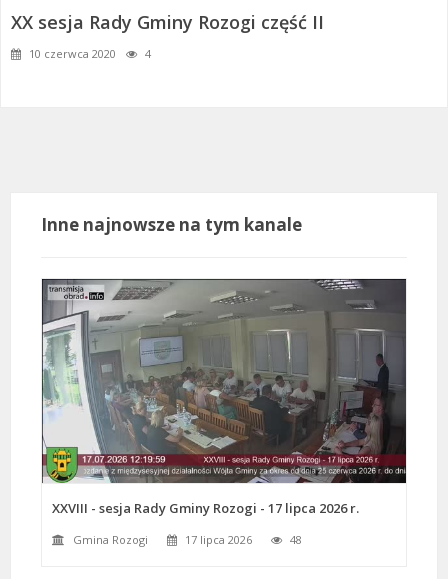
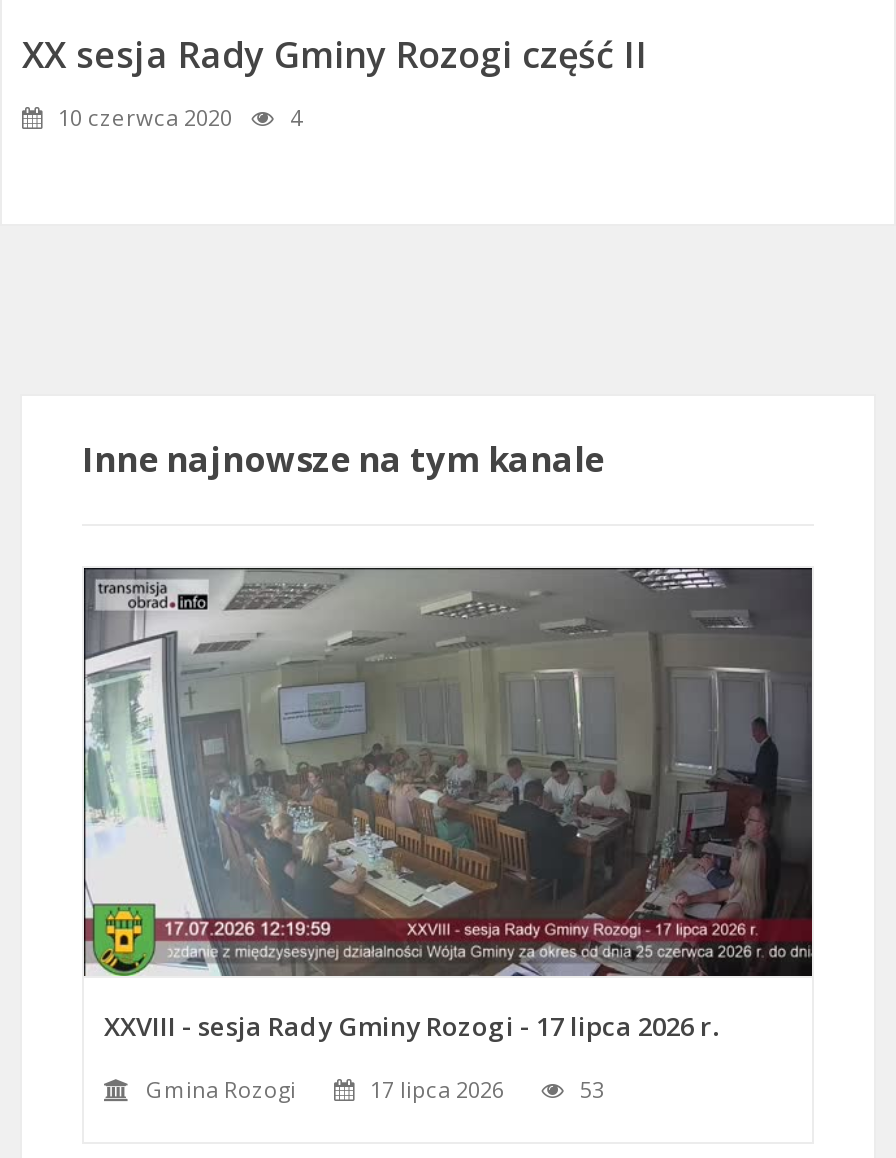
[287,532,302,547] 48 -> [574,1075,604,1105] 53

